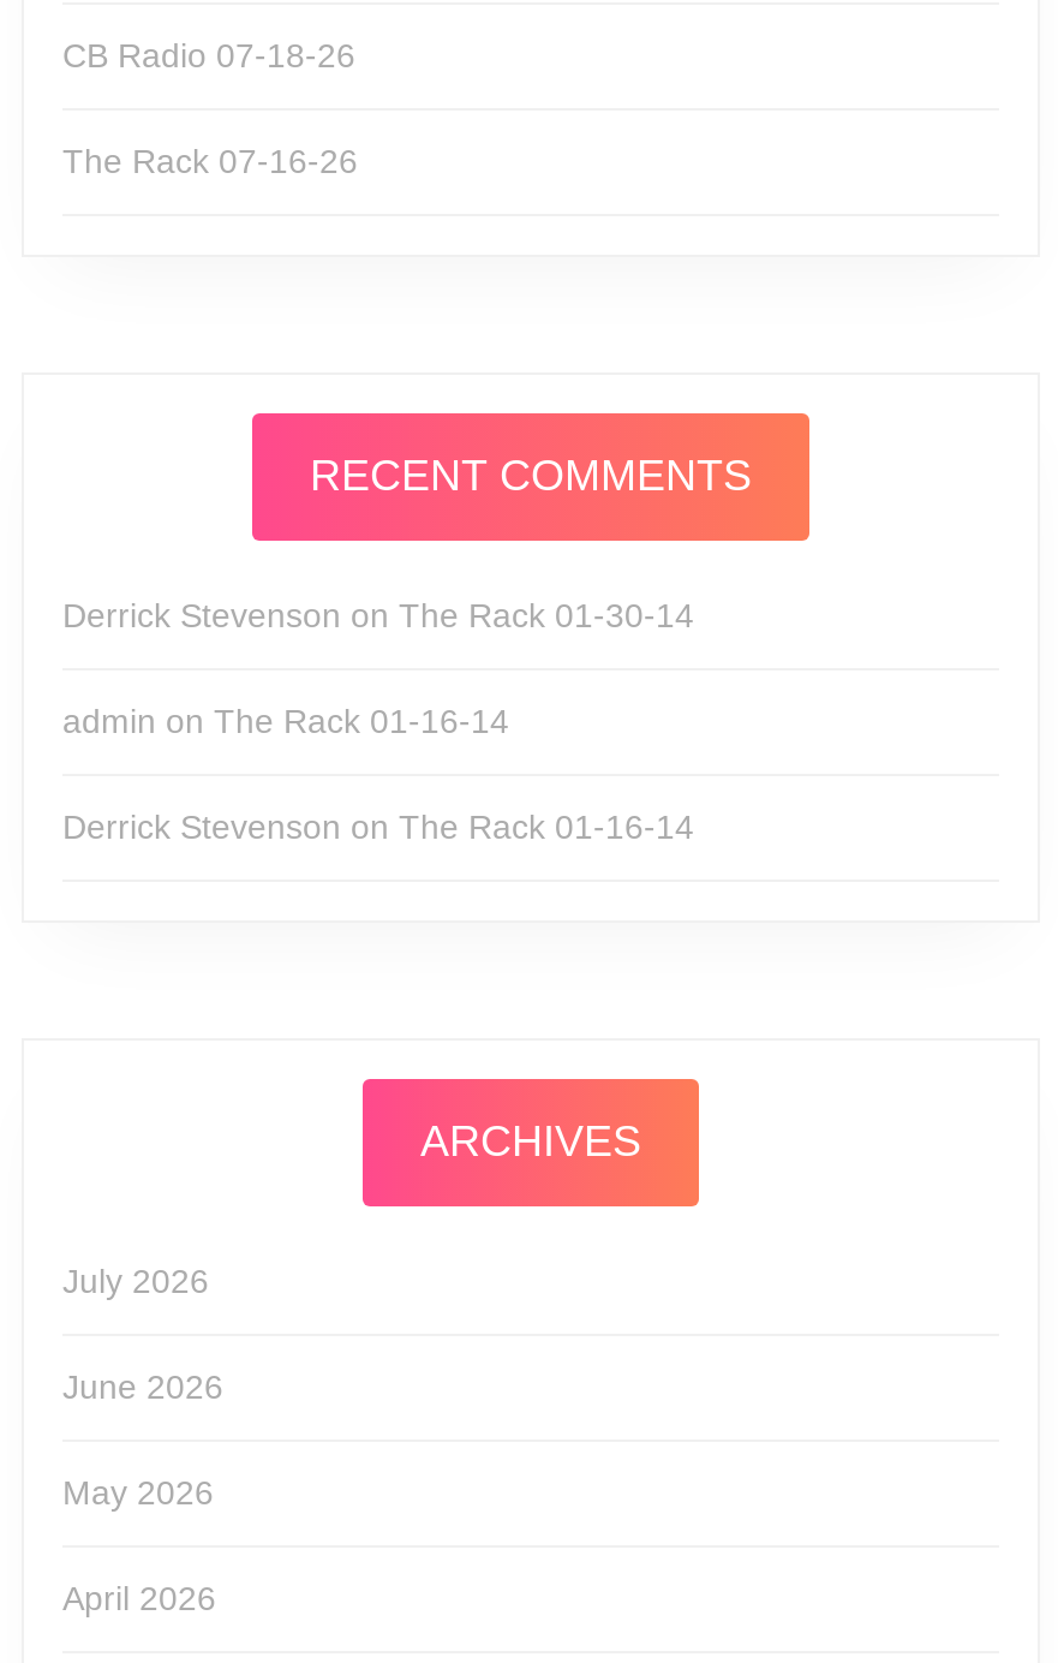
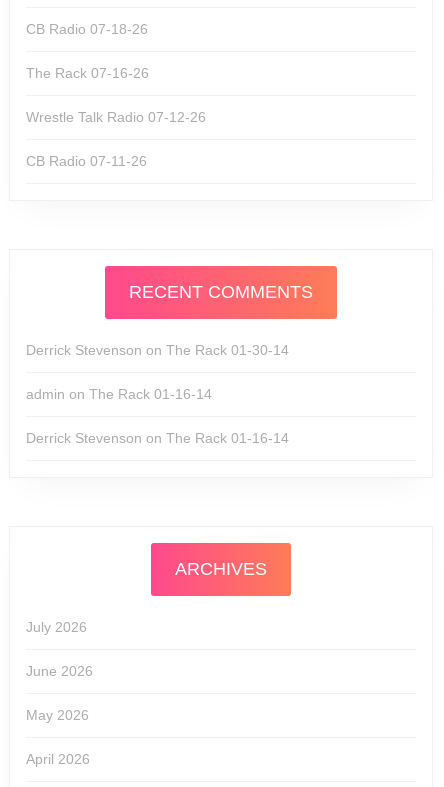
none -> [26,109,206,169] Wrestle Talk Radio 07-12-26 | CB Radio 07-11-26

